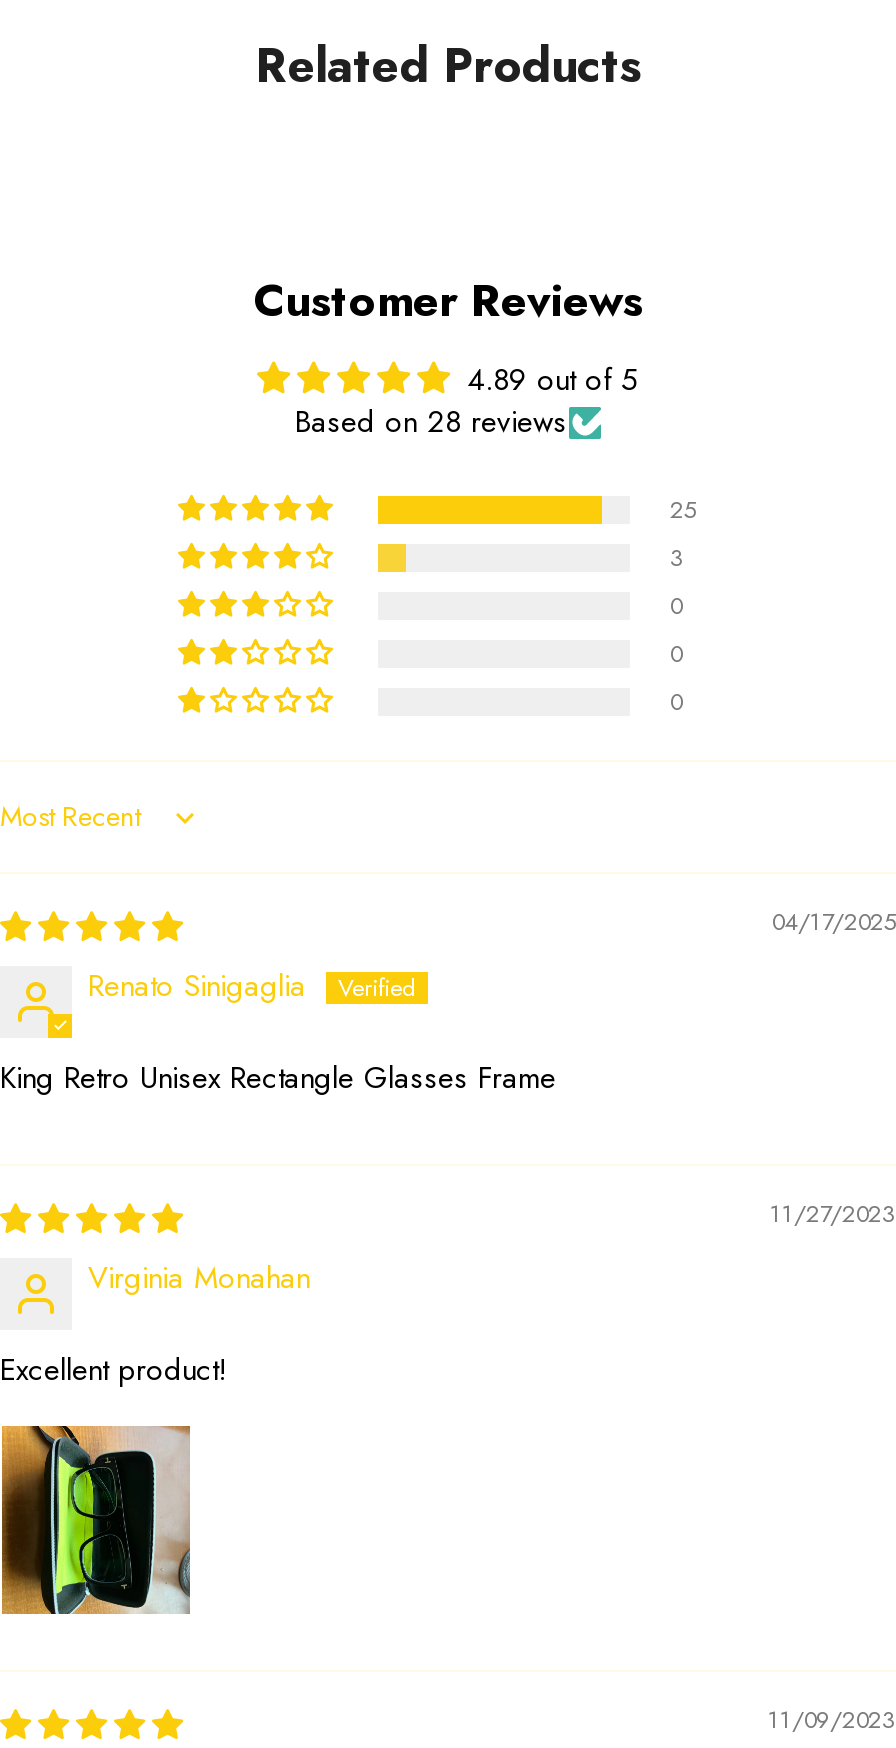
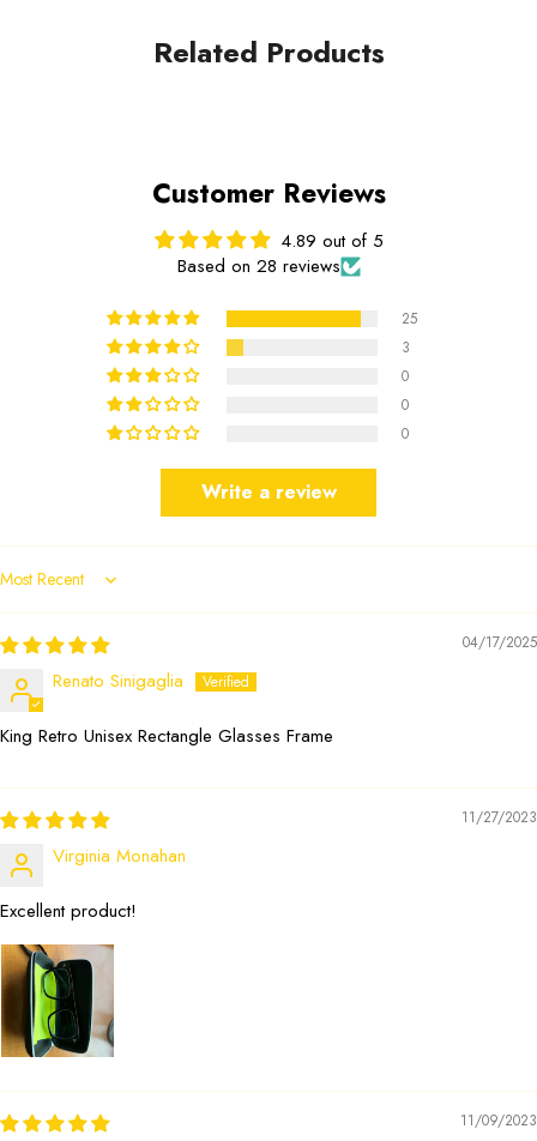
none -> [201,478,336,506] Write a review

